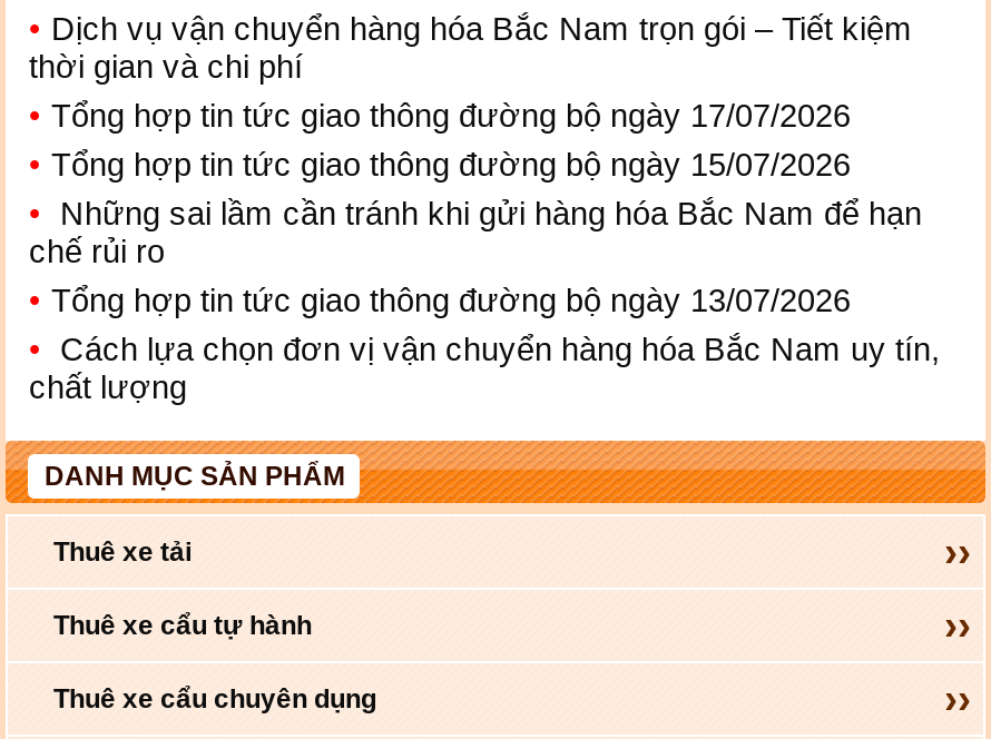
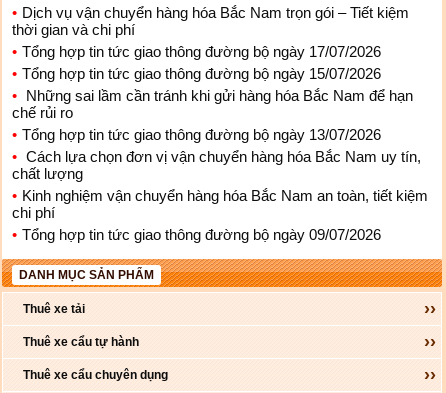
none -> [12,187,428,242] Kinh nghiệm vận chuyển hàng hóa Bắc Nam an toàn, tiết kiệm | chi phí | Tổng hợp tin tức giao thông đường bộ ngày 09/07/2026

